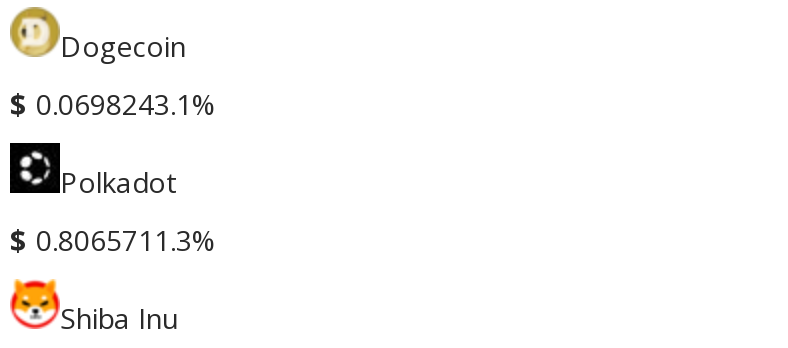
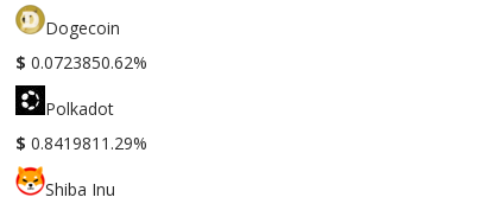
[10,85,216,123] $ 0.0698243.1% -> [15,51,147,74] $ 0.0723850.62%
[10,221,216,259] $ 0.806571 1.3% -> [15,132,147,154] $ 0.841981 1.29%

